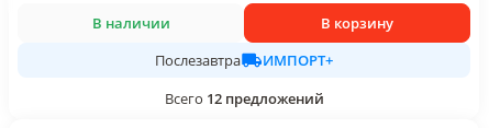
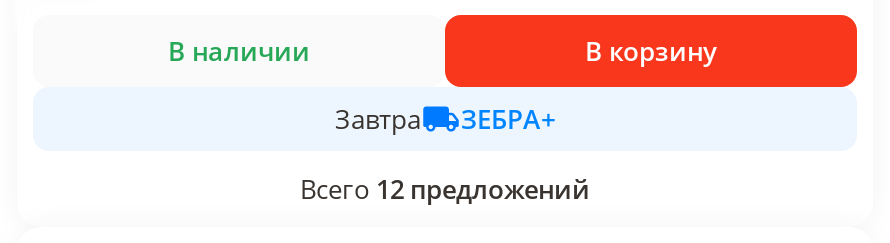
[155,50,333,70] Послезавтра | ИМПОРТ+ -> [335,100,555,137] Завтра | ЗЕБРА+

